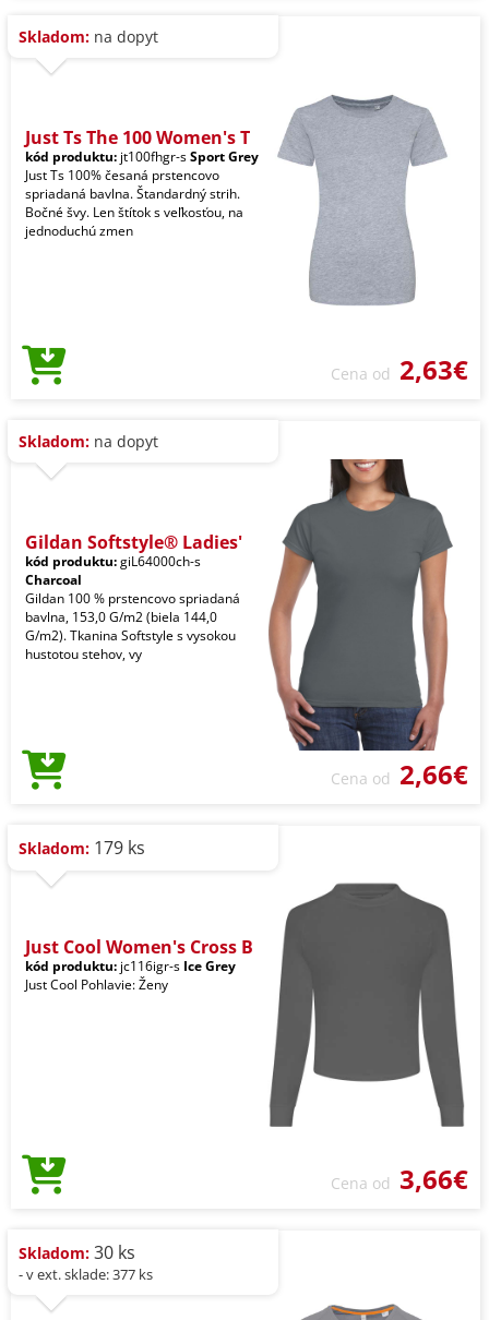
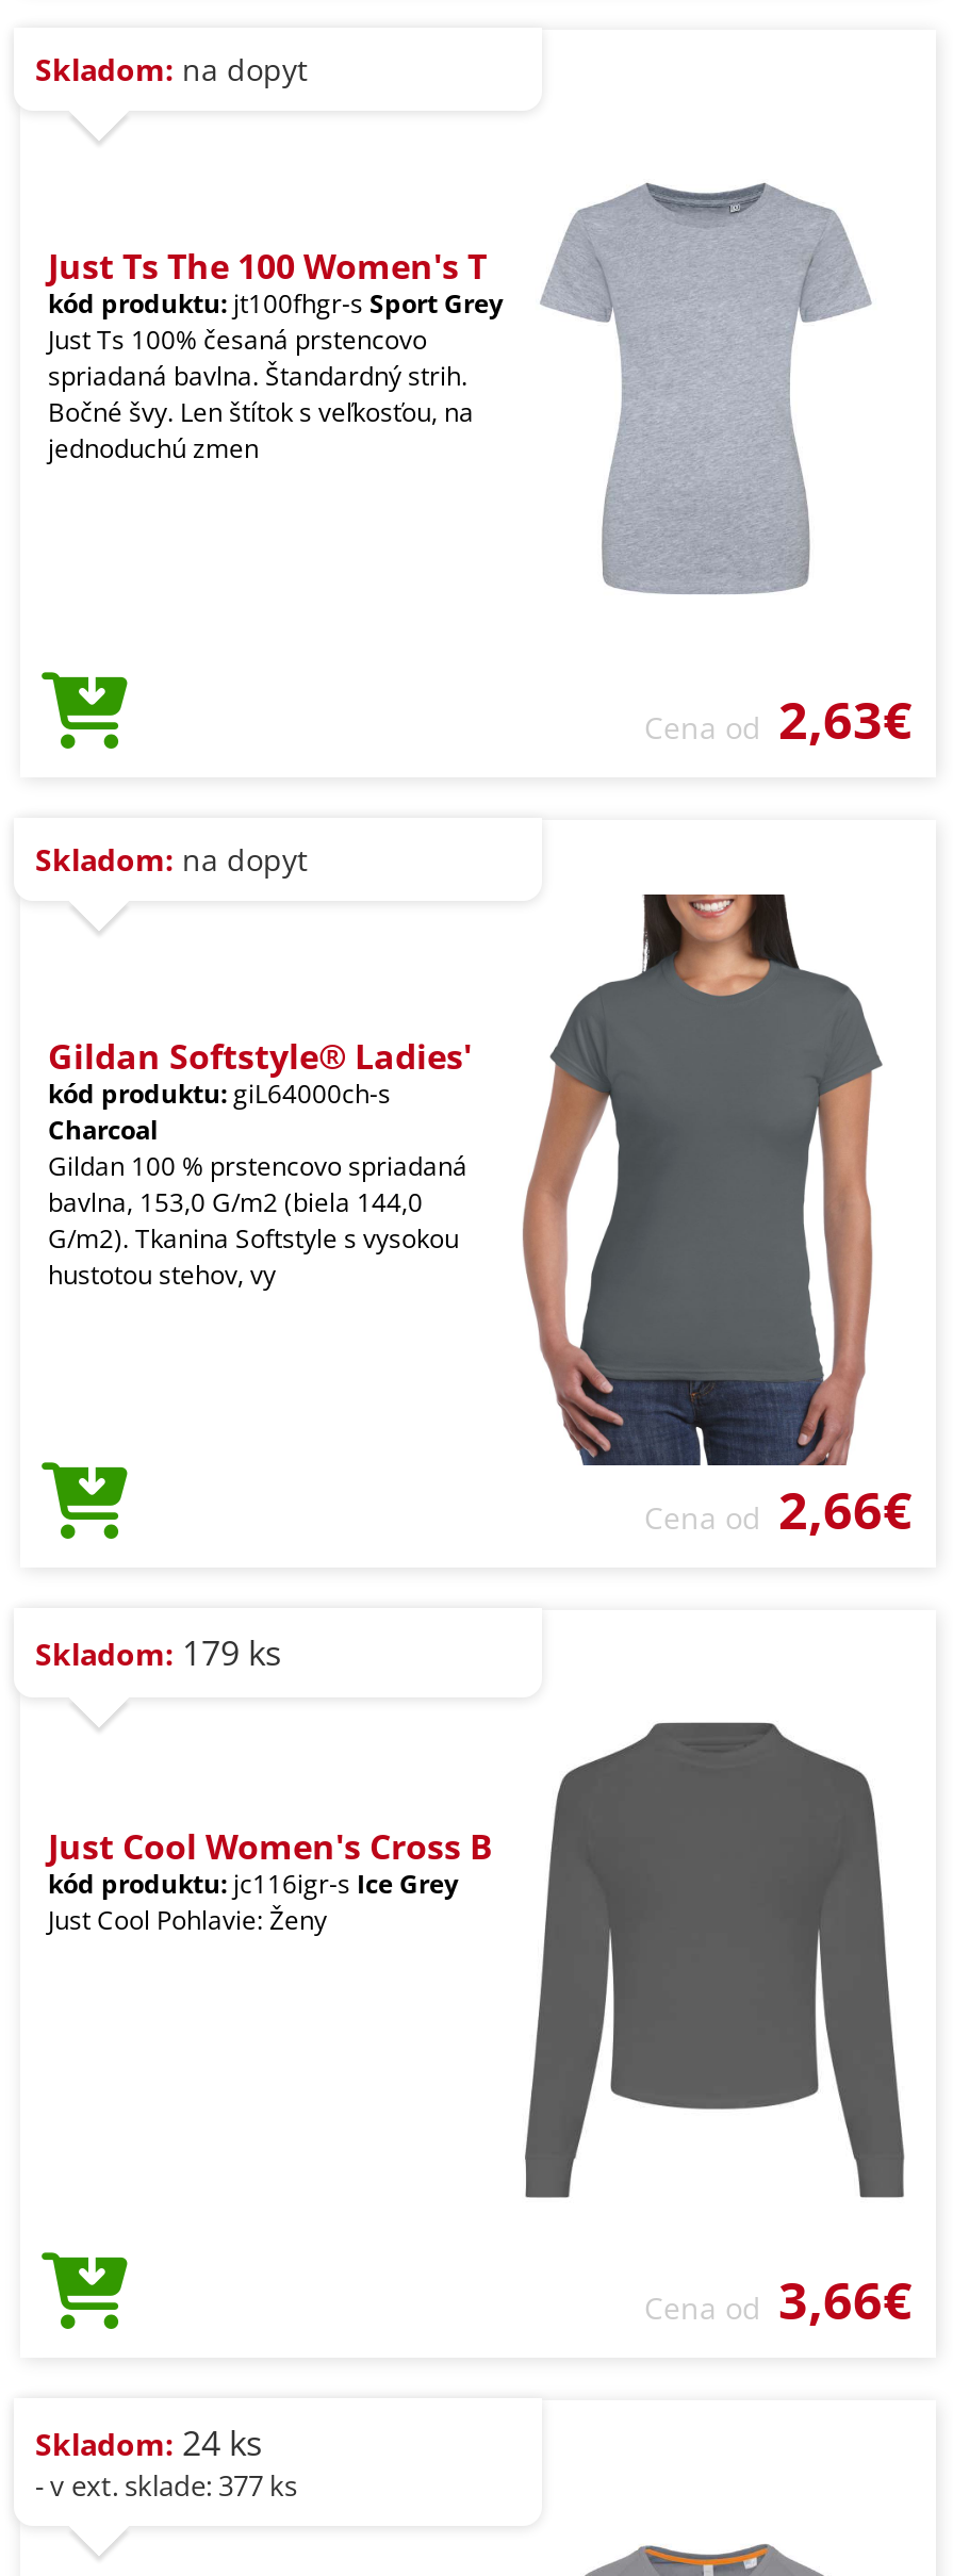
[19,1240,135,1264] Skladom: 30 ks -> [35,2421,263,2468] Skladom: 24 ks

